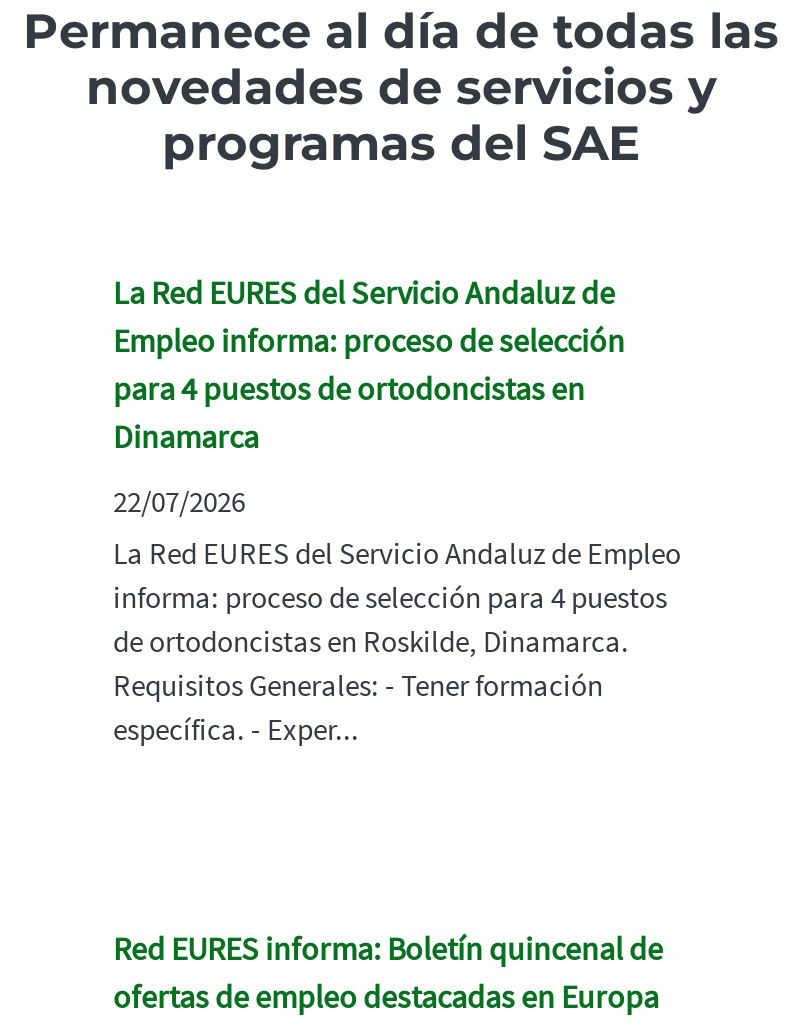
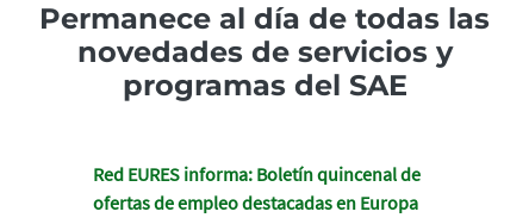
[113,272,681,748] La Red EURES del Servicio Andaluz de | Empleo informa: proceso de selección | para 4 puestos de ortodoncistas en | Dinamarca | 22/07/2026 | La Red EURES del Servicio Andaluz de Empleo | informa: proceso de selección para 4 puestos | de ortodoncistas en Roskilde, Dinamarca. | Requisitos Generales: - Tener formación | específica. - Exper... -> none

